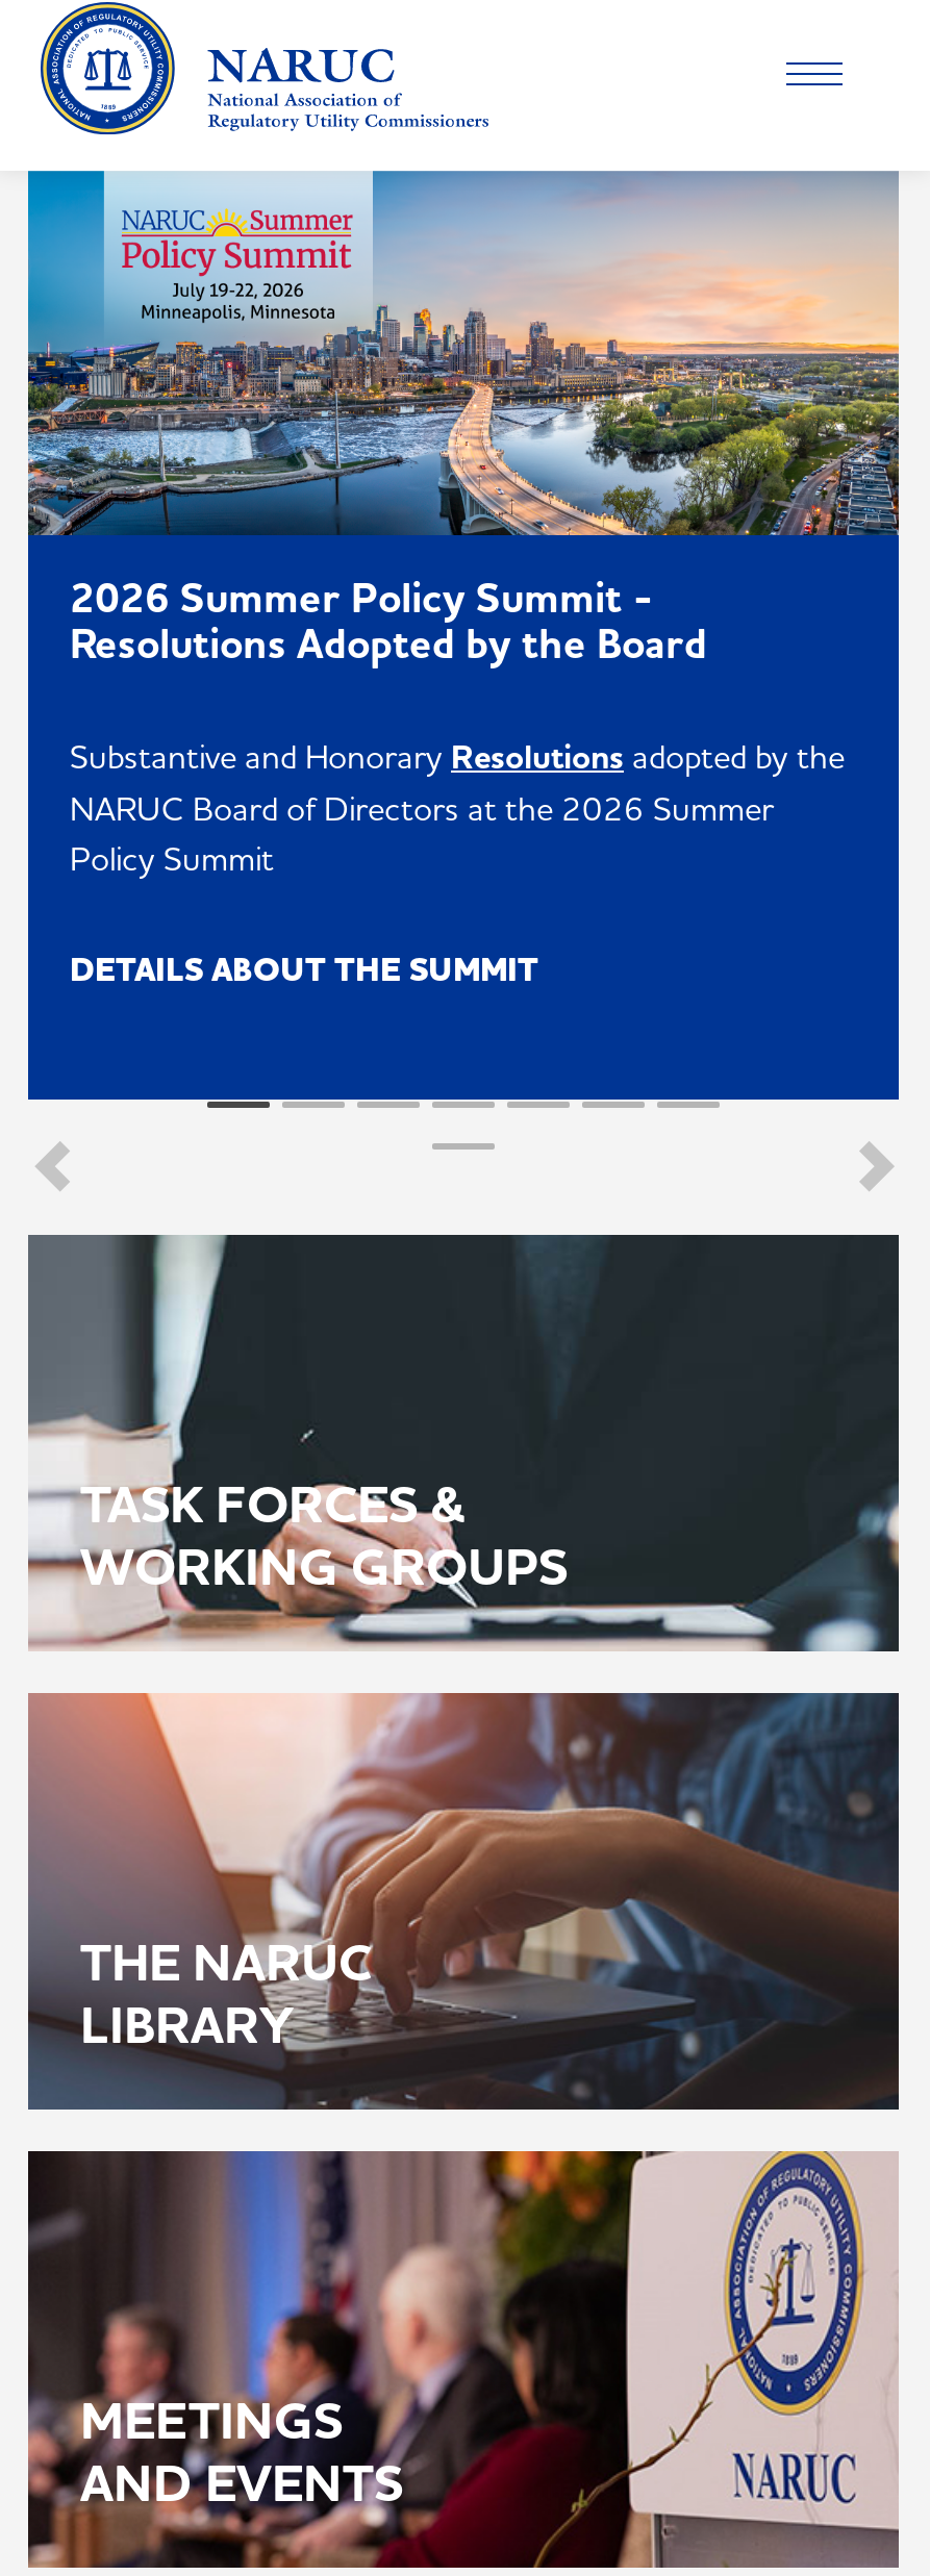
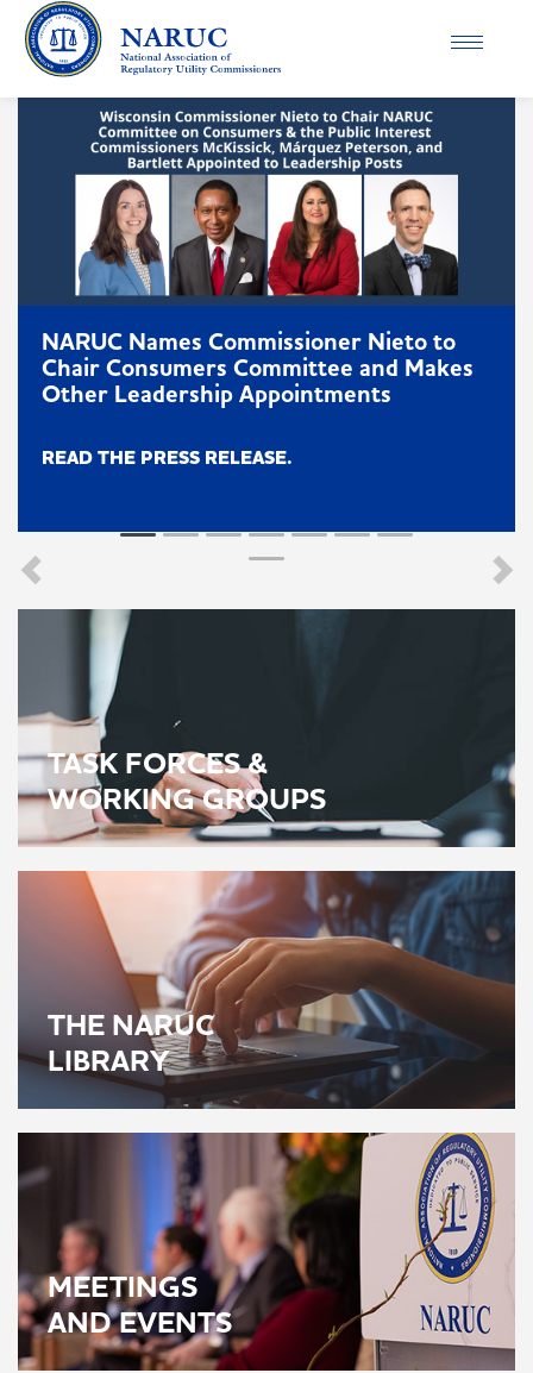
[26,169,901,992] [image] | 2026 Summer Policy Summit - | Resolutions Adopted by the Board | Substantive and Honorary Resolutions adopted by the | NARUC Board of Directors at the 2026 Summer | Policy Summit | DETAILS ABOUT THE SUMMIT -> [18,96,515,471] [image] | NARUC Names Commissioner Nieto to | Chair Consumers Committee and Makes | Other Leadership Appointments | READ THE PRESS RELEASE.

